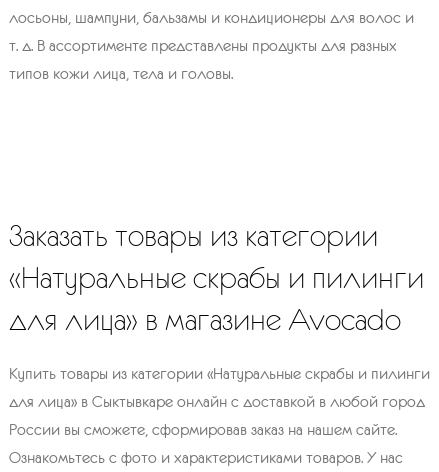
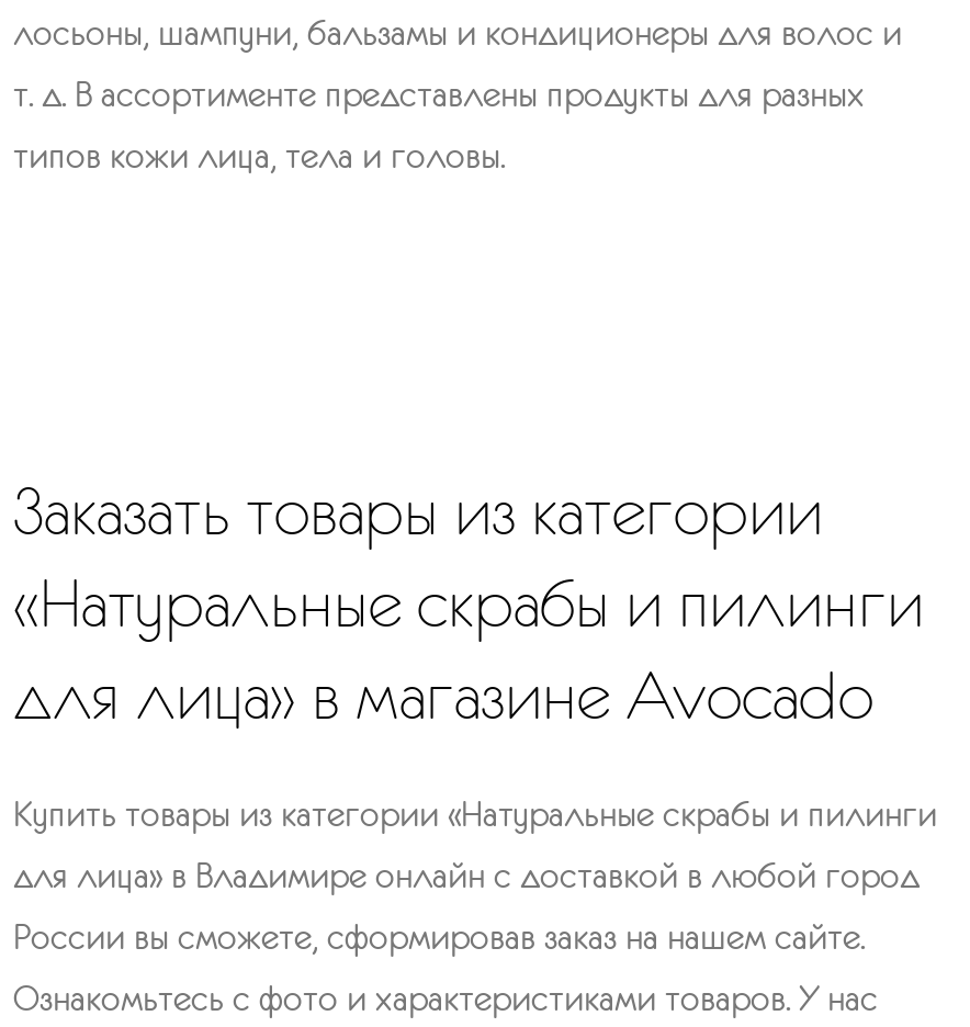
[9,392,425,410] для лица» в Сыктывкаре онлайн с доставкой в любой город -> [13,855,920,894] для лица» в Владимире онлайн с доставкой в любой город

